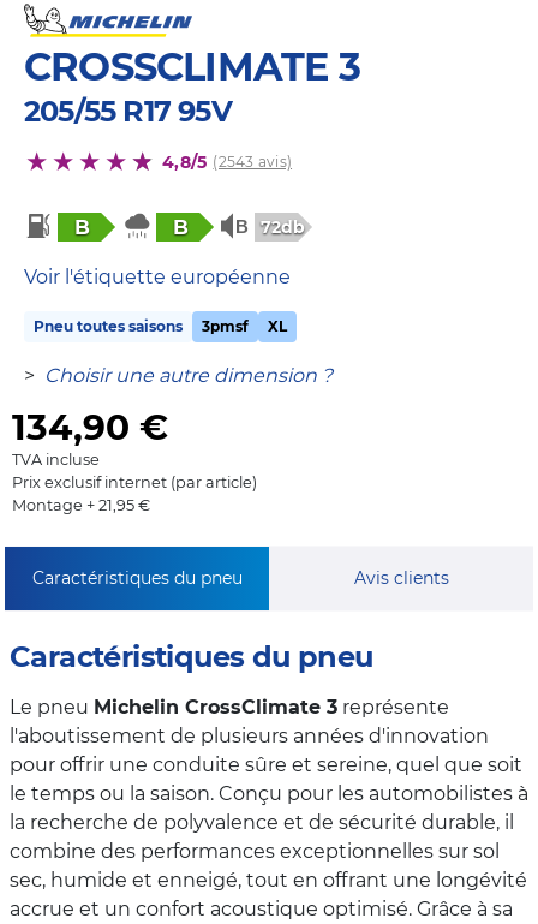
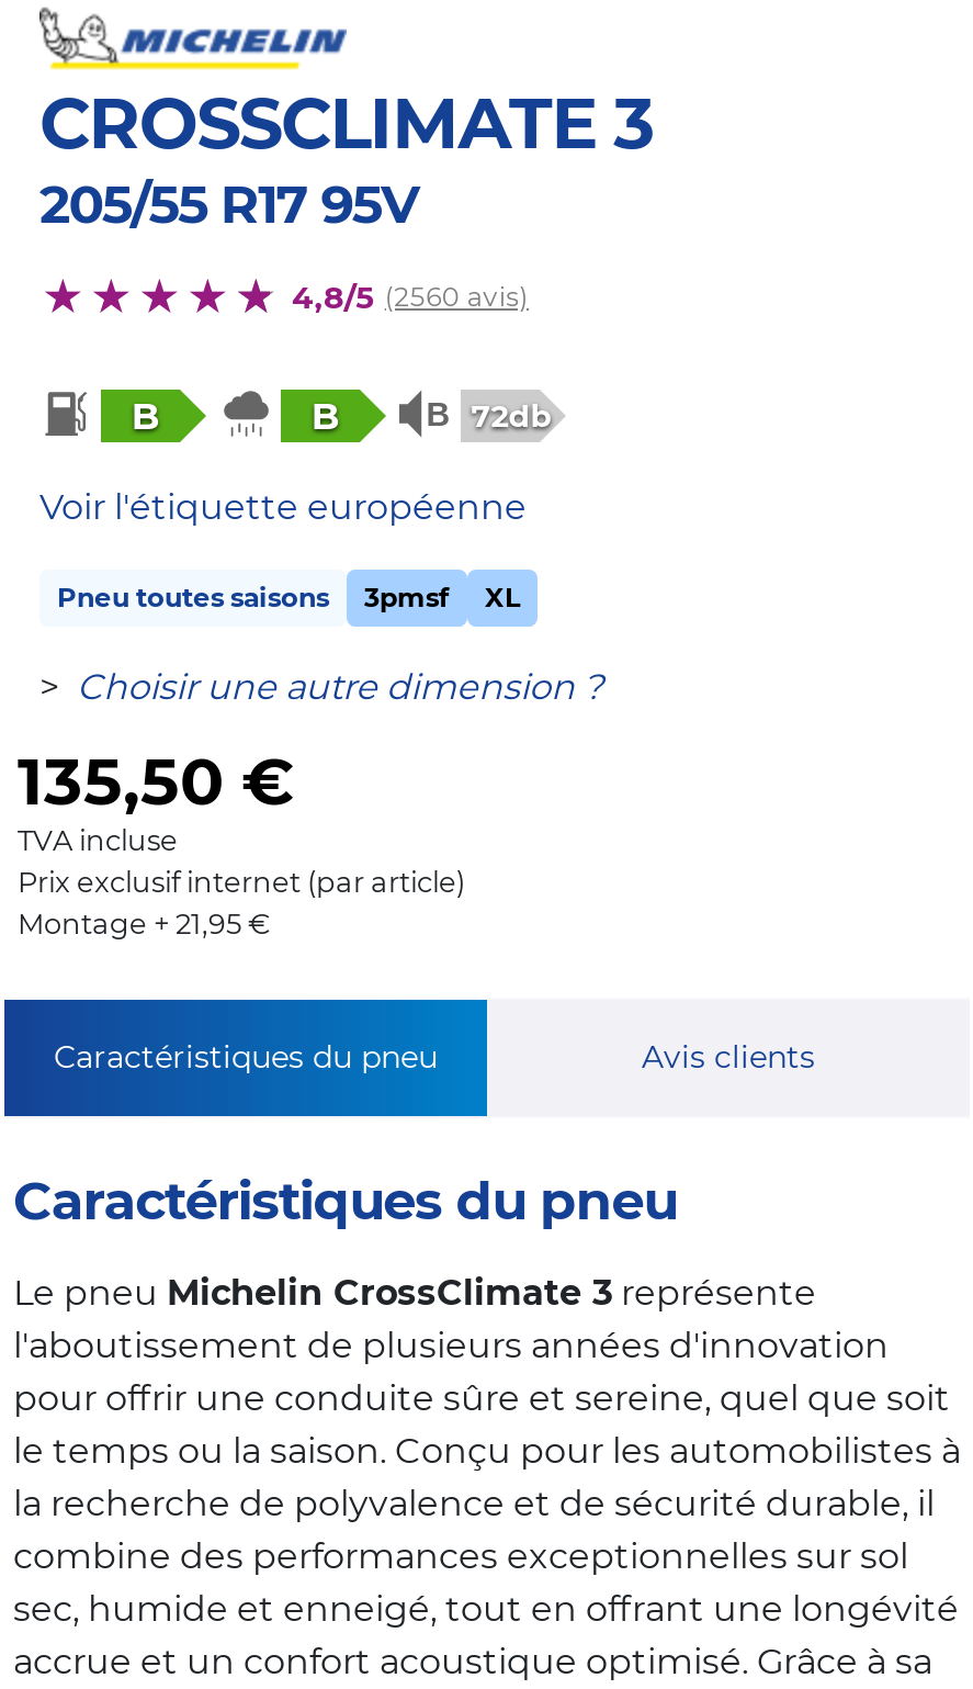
[162,151,292,173] 4,8/5 (2543 avis) -> [292,277,529,316] 4,8/5 (2560 avis)
[12,404,168,448] 134,90 € -> [18,740,294,819] 135,50 €

